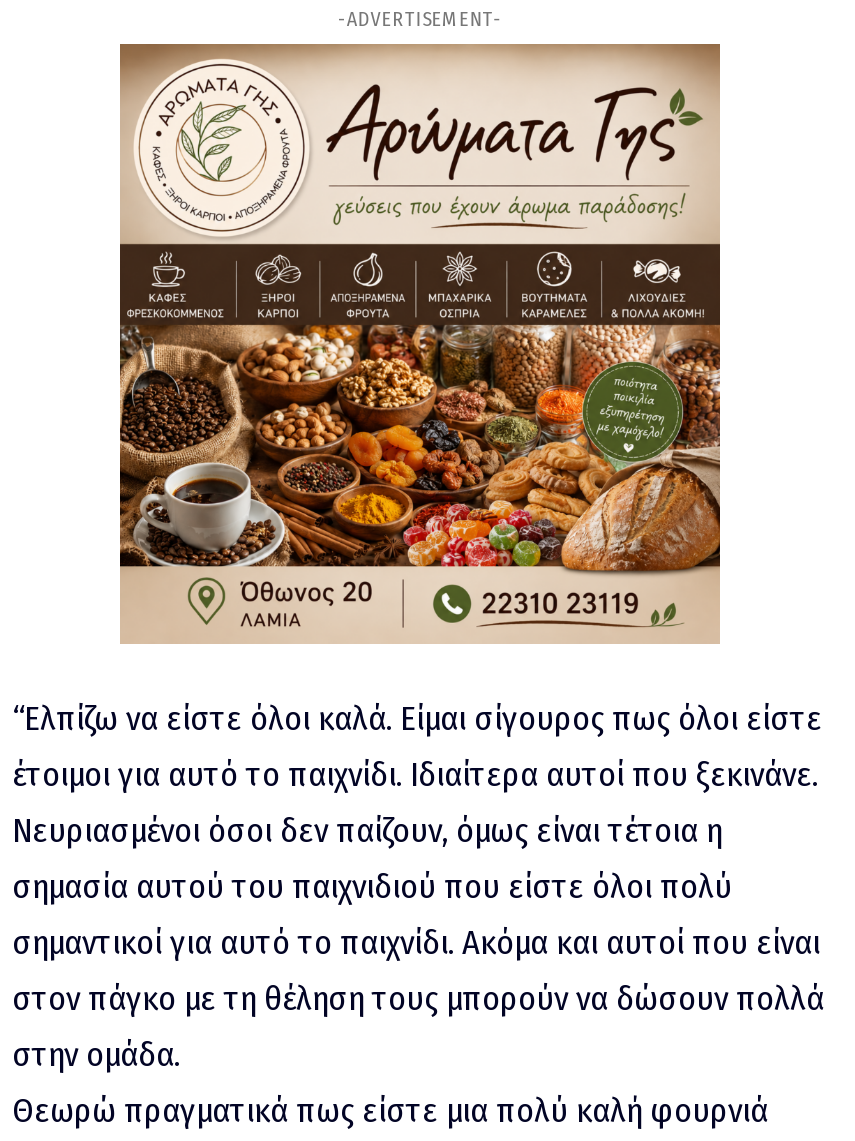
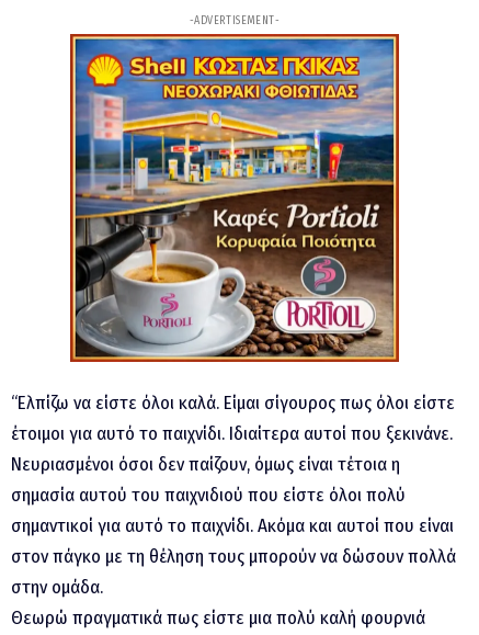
[118,44,722,644] [image] -> [69,34,400,362] [image]

